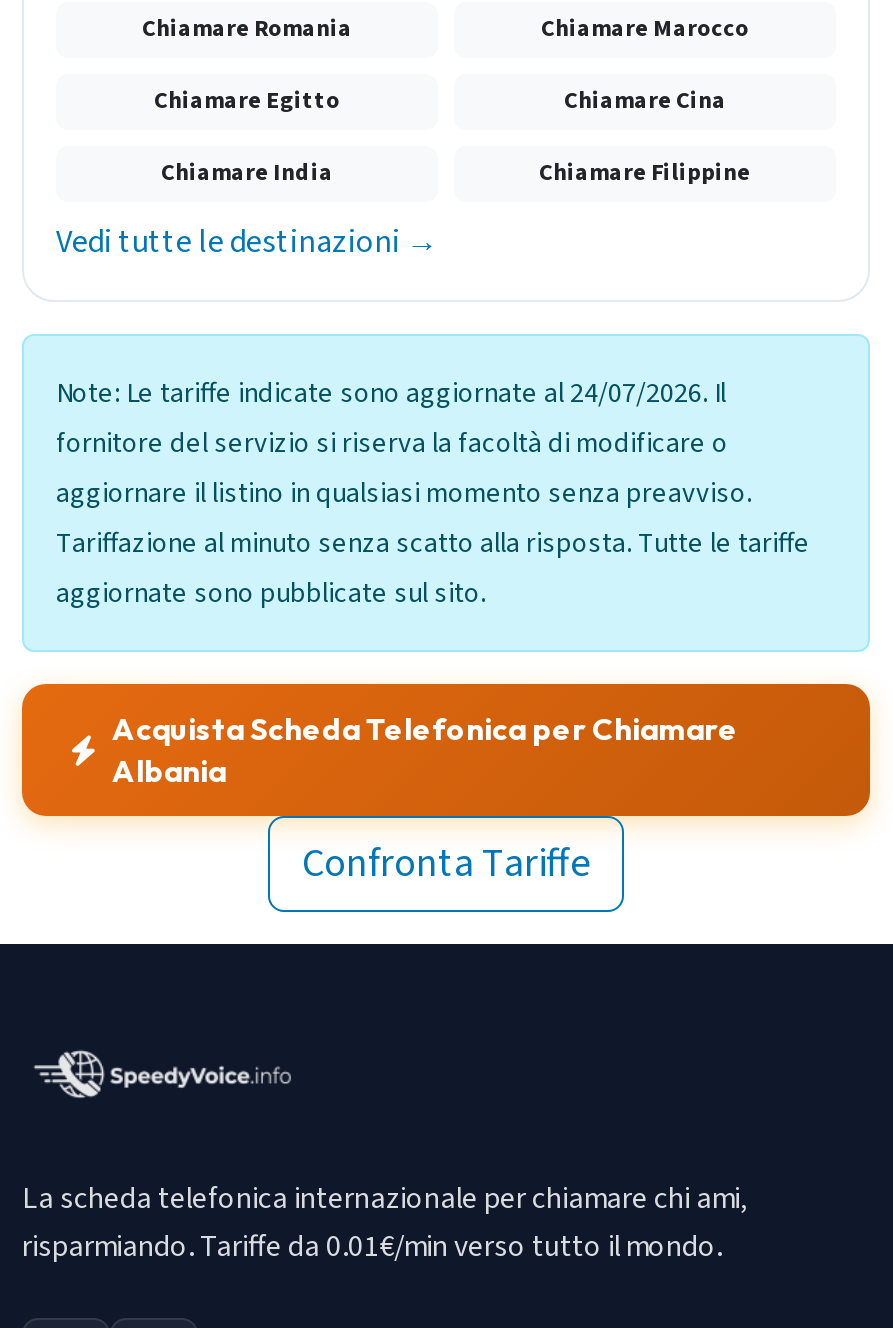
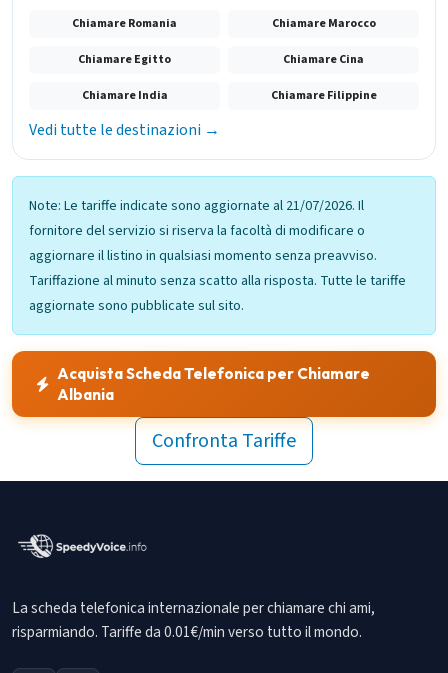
[56,374,726,414] Note: Le tariffe indicate sono aggiornate al 24/07/2026. Il -> [29,196,364,216] Note: Le tariffe indicate sono aggiornate al 21/07/2026. Il

